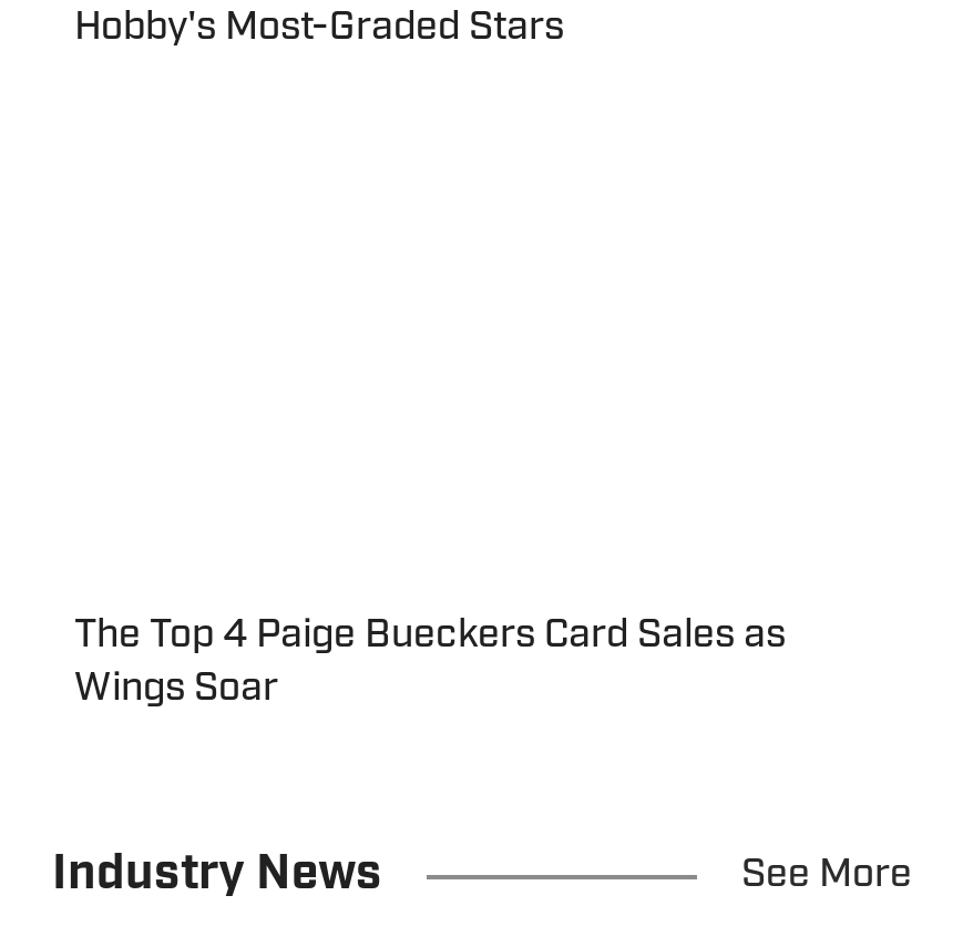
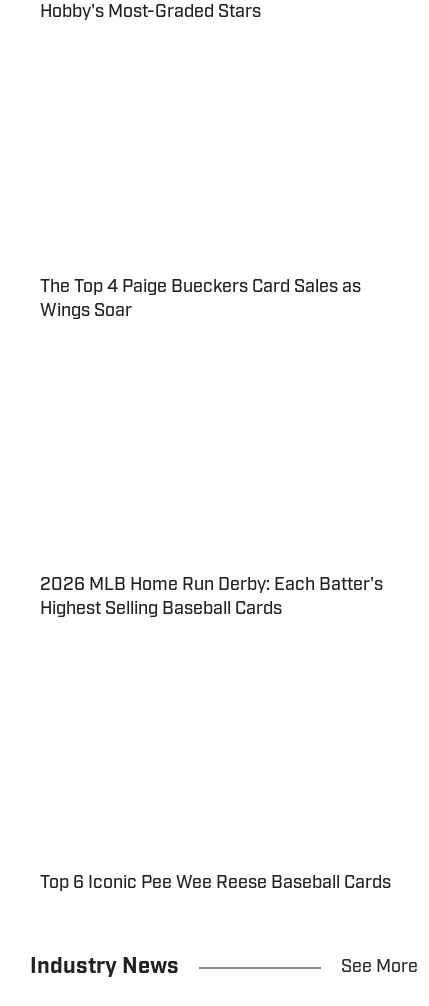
none -> [40,576,383,619] 2026 MLB Home Run Derby: Each Batter's | Highest Selling Baseball Cards
none -> [40,874,391,893] Top 6 Iconic Pee Wee Reese Baseball Cards

